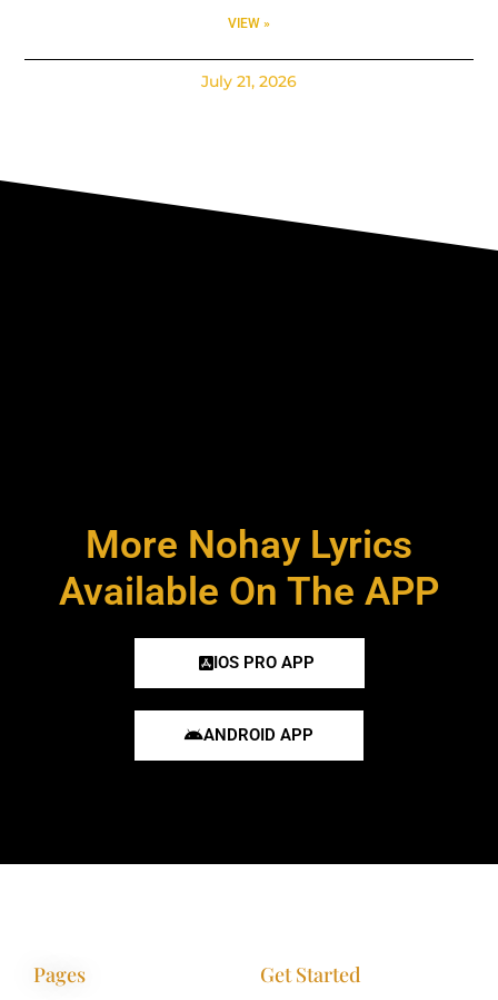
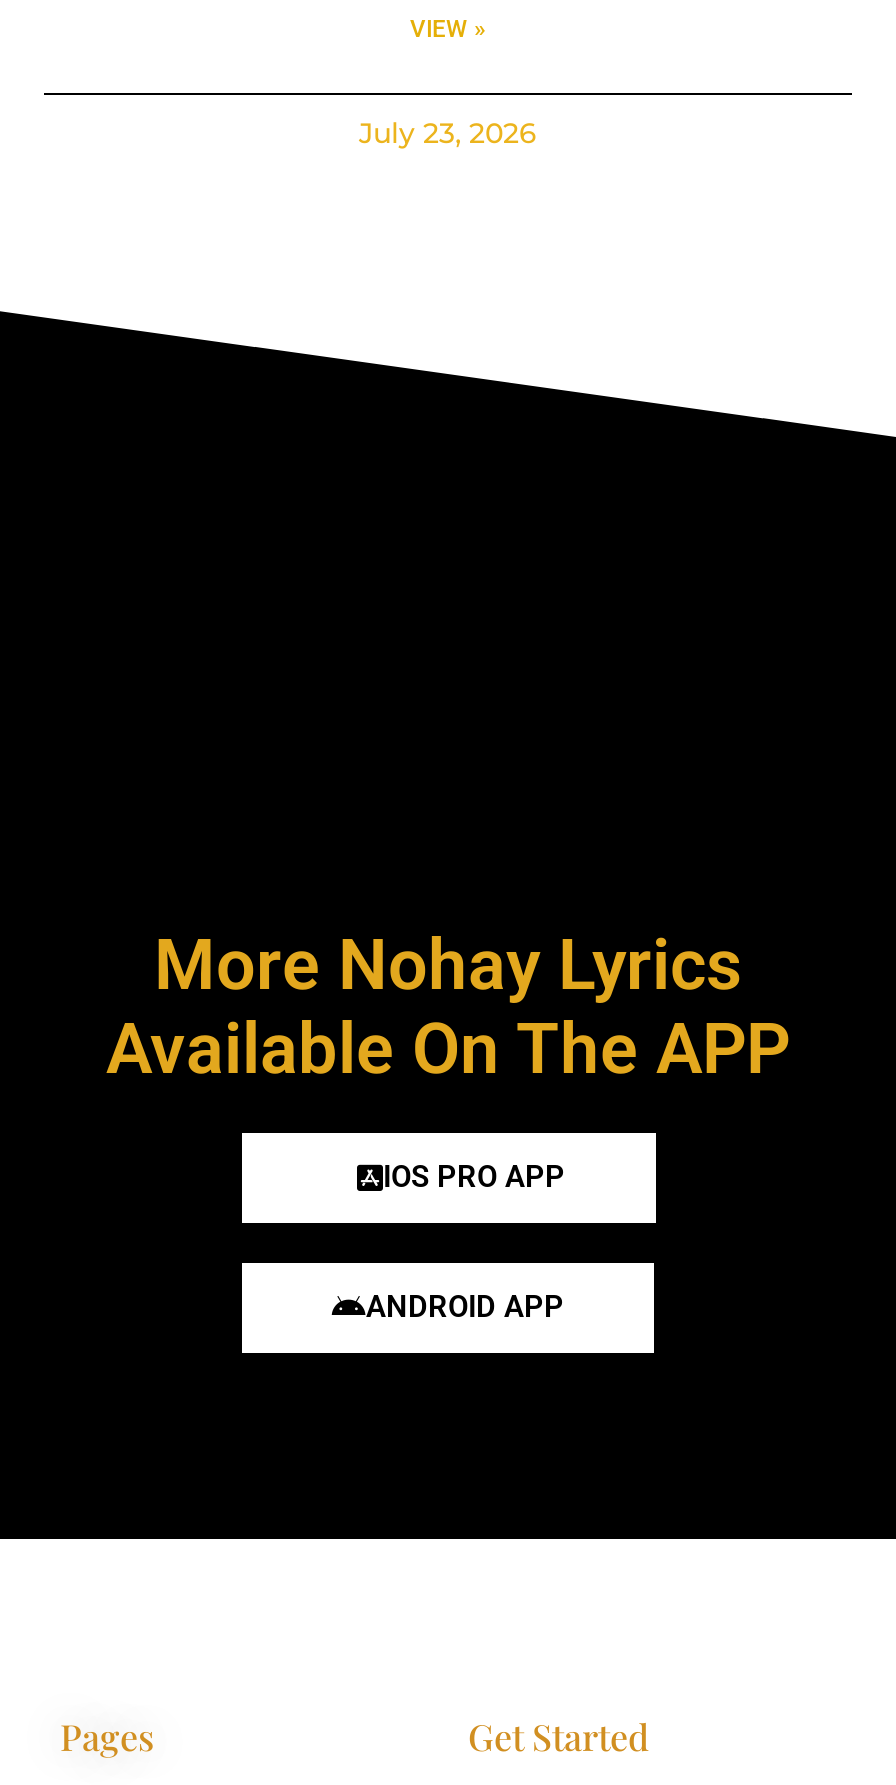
[201,71,297,91] July 21, 2026 -> [359,115,537,151] July 23, 2026

